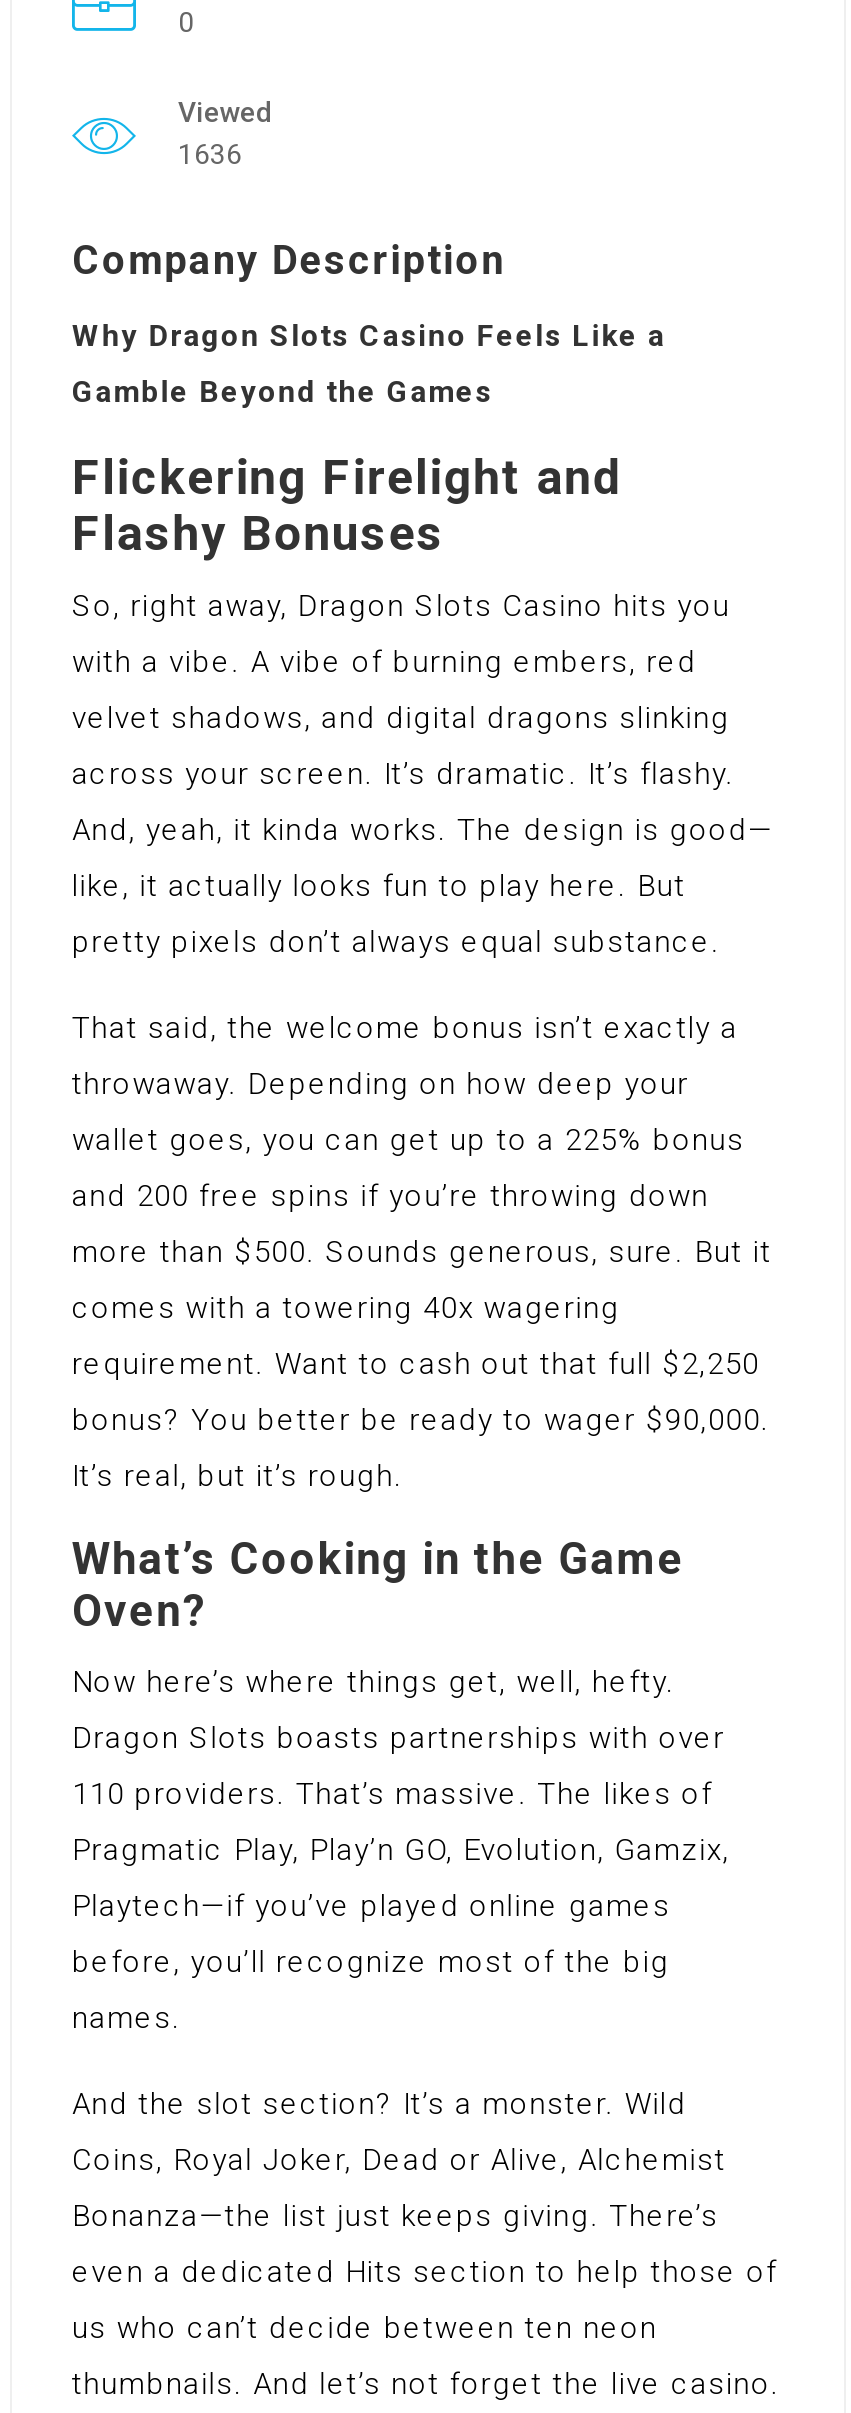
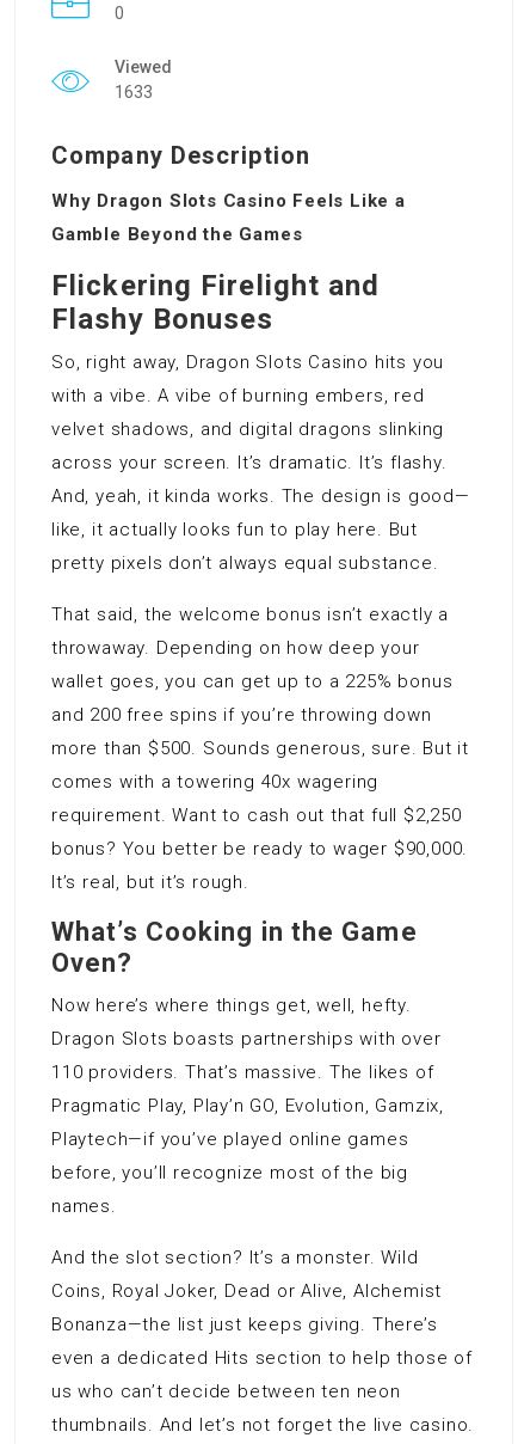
[178,138,242,170] 1636 -> [115,82,153,102] 1633

